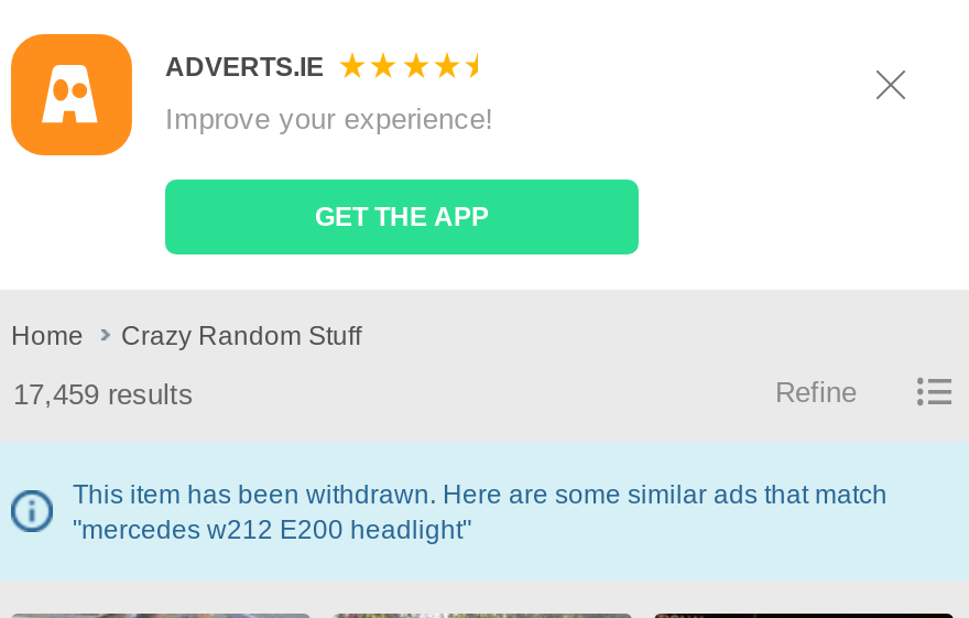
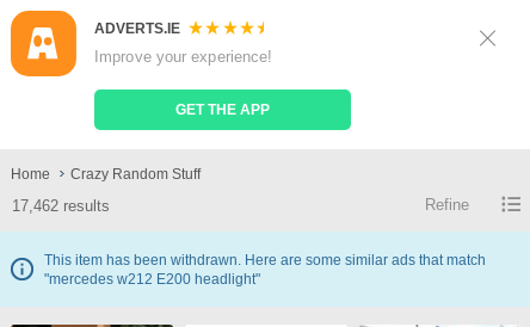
[13,378,194,411] 17,459 results -> [12,197,110,215] 17,462 results

